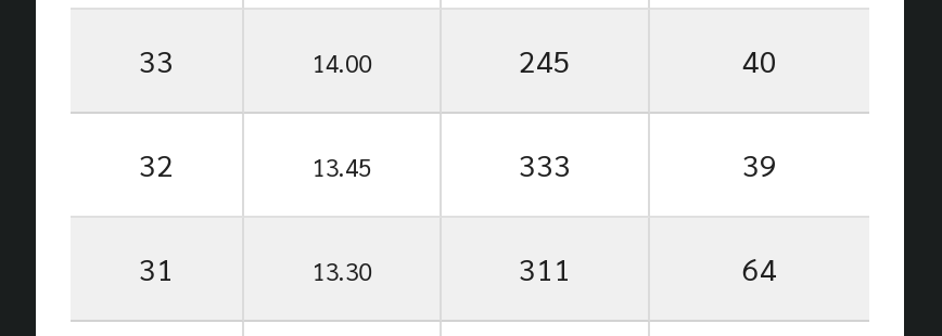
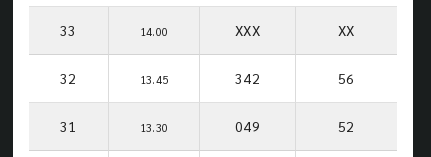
[518,40,777,79] 245 | 40 -> [235,21,355,39] XXX | XX
[518,144,571,183] 333 -> [235,69,260,87] 342
[742,144,777,183] 39 -> [338,69,355,87] 56
[518,248,571,287] 311 -> [235,117,260,135] 049
[742,248,777,287] 64 -> [338,117,355,135] 52

